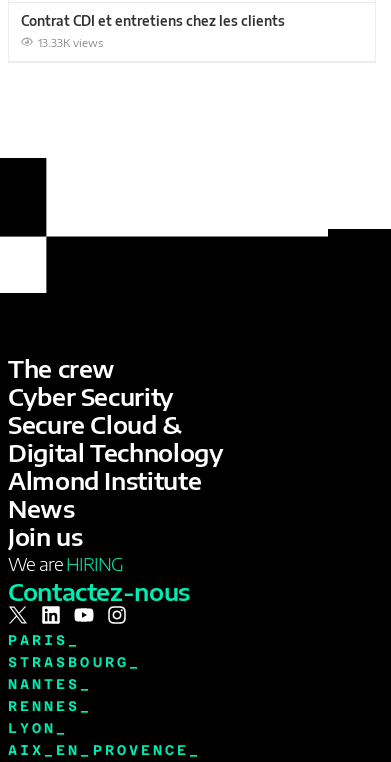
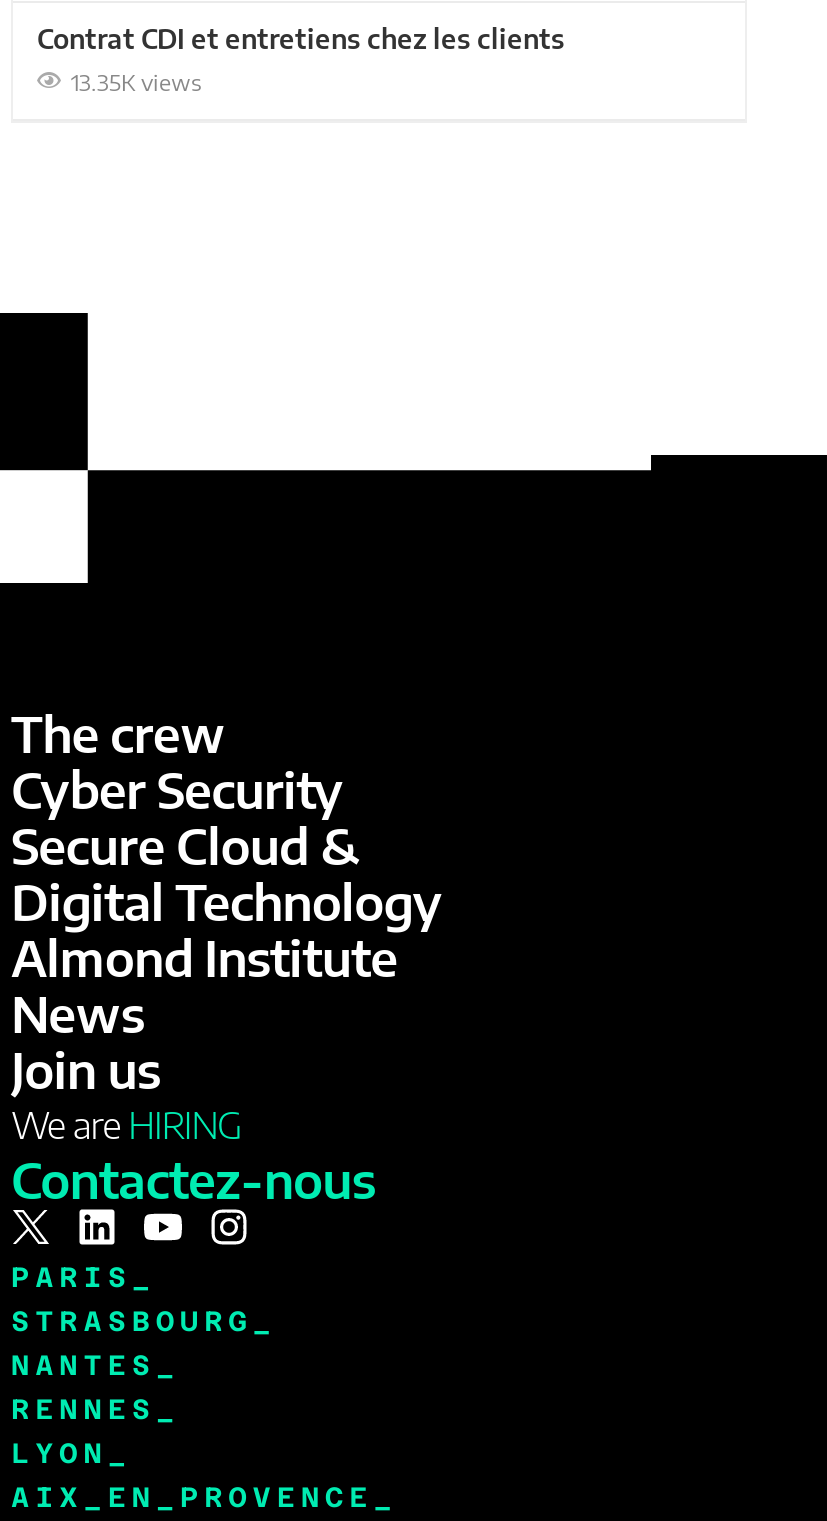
[38,36,103,49] 13.33K views -> [71,69,201,95] 13.35K views

